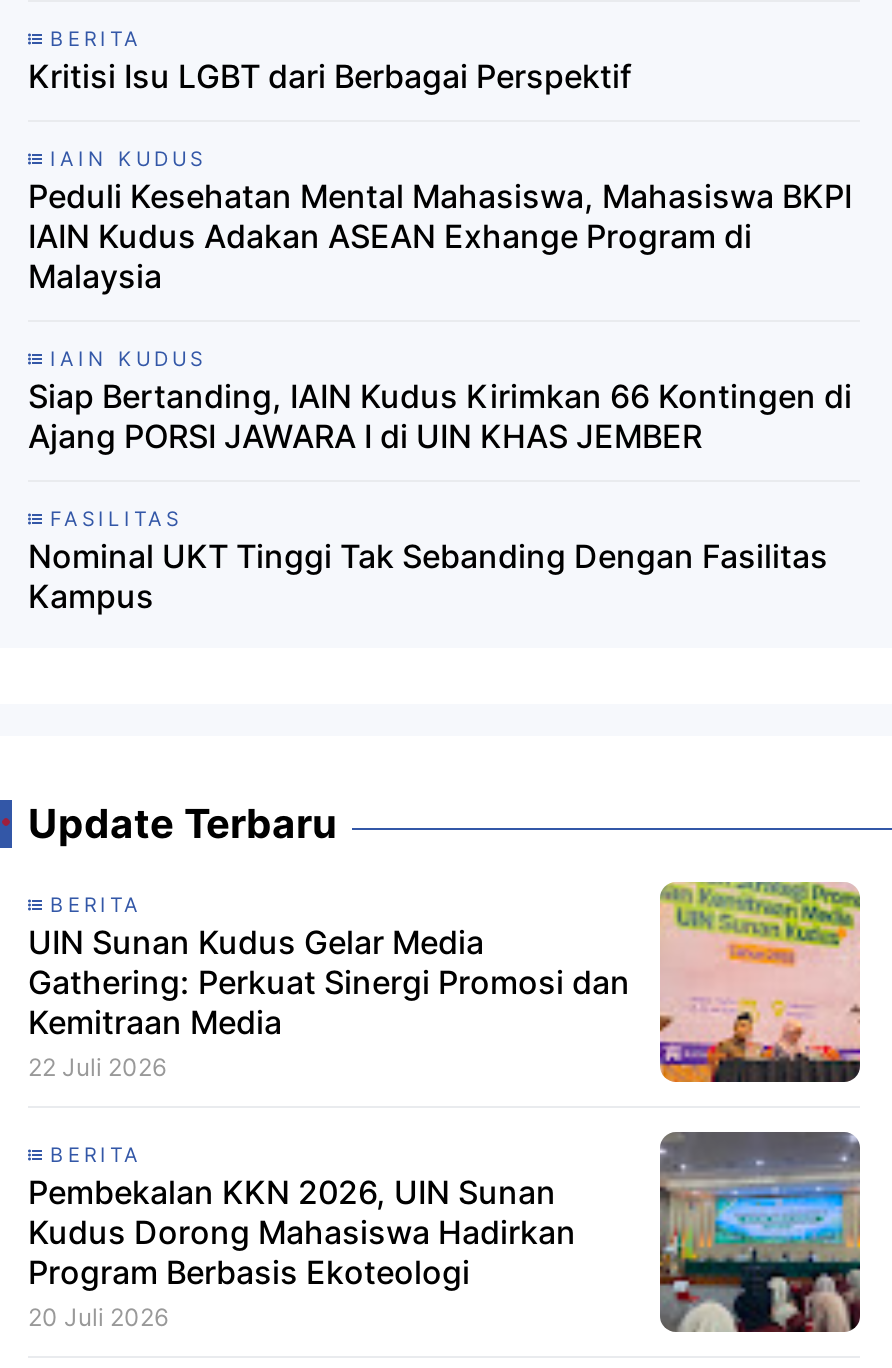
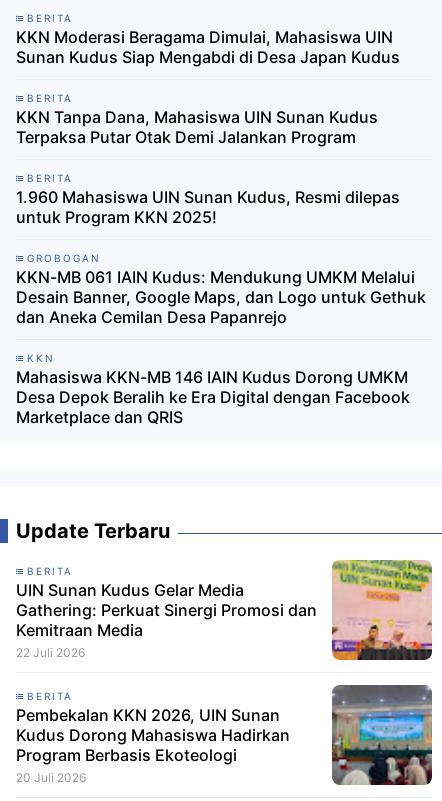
[28,56,852,616] Kritisi Isu LGBT dari Berbagai Perspektif | IAIN KUDUS | Peduli Kesehatan Mental Mahasiswa, Mahasiswa BKPI | IAIN Kudus Adakan ASEAN Exhange Program di | Malaysia | IAIN KUDUS | Siap Bertanding, IAIN Kudus Kirimkan 66 Kontingen di | Ajang PORSI JAWARA I di UIN KHAS JEMBER | FASILITAS | Nominal UKT Tinggi Tak Sebanding Dengan Fasilitas | Kampus -> [16,27,426,427] KKN Moderasi Beragama Dimulai, Mahasiswa UIN | Sunan Kudus Siap Mengabdi di Desa Japan Kudus | BERITA | KKN Tanpa Dana, Mahasiswa UIN Sunan Kudus | Terpaksa Putar Otak Demi Jalankan Program | BERITA | 1.960 Mahasiswa UIN Sunan Kudus, Resmi dilepas | untuk Program KKN 2025! | GROBOGAN | KKN-MB 061 IAIN Kudus: Mendukung UMKM Melalui | Desain Banner, Google Maps, dan Logo untuk Gethuk | dan Aneka Cemilan Desa Papanrejo | KKN | Mahasiswa KKN-MB 146 IAIN Kudus Dorong UMKM | Desa Depok Beralih ke Era Digital dengan Facebook | Marketplace dan QRIS

